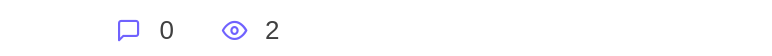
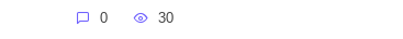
[265,16,279,46] 2 -> [158,10,173,26] 30

